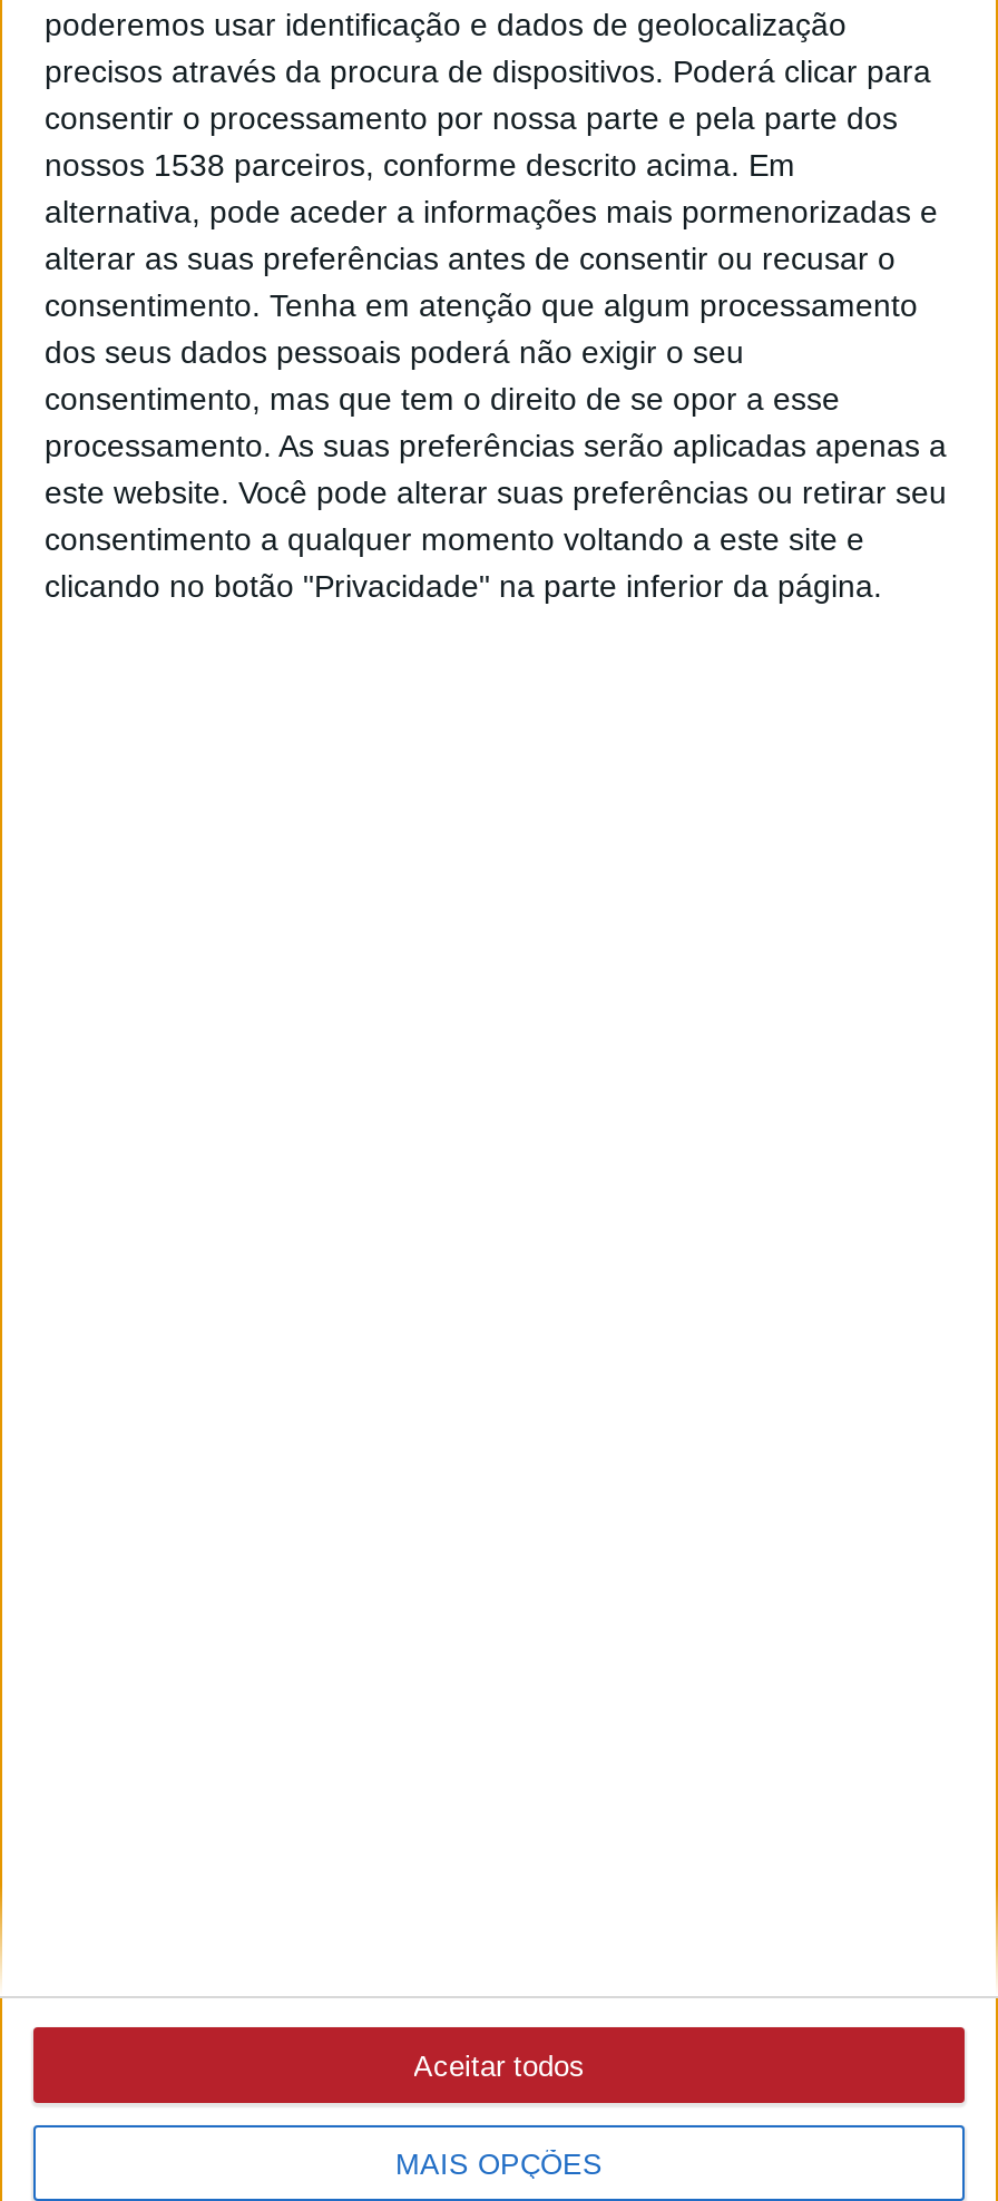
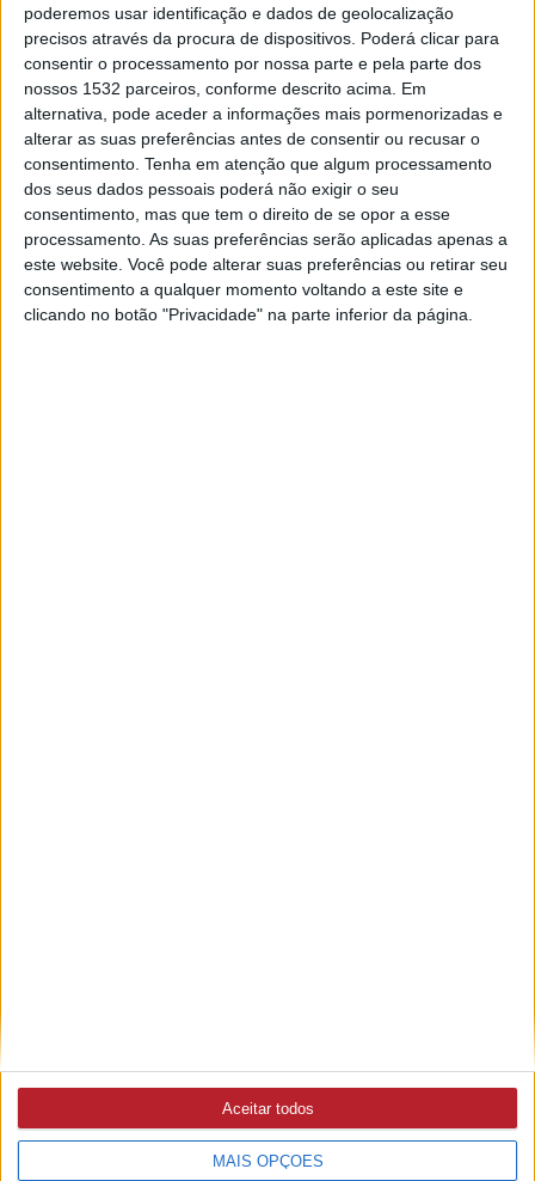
[45,146,795,182] nossos 1538 parceiros, conforme descrito acima. Em -> [24,78,426,98] nossos 1532 parceiros, conforme descrito acima. Em

